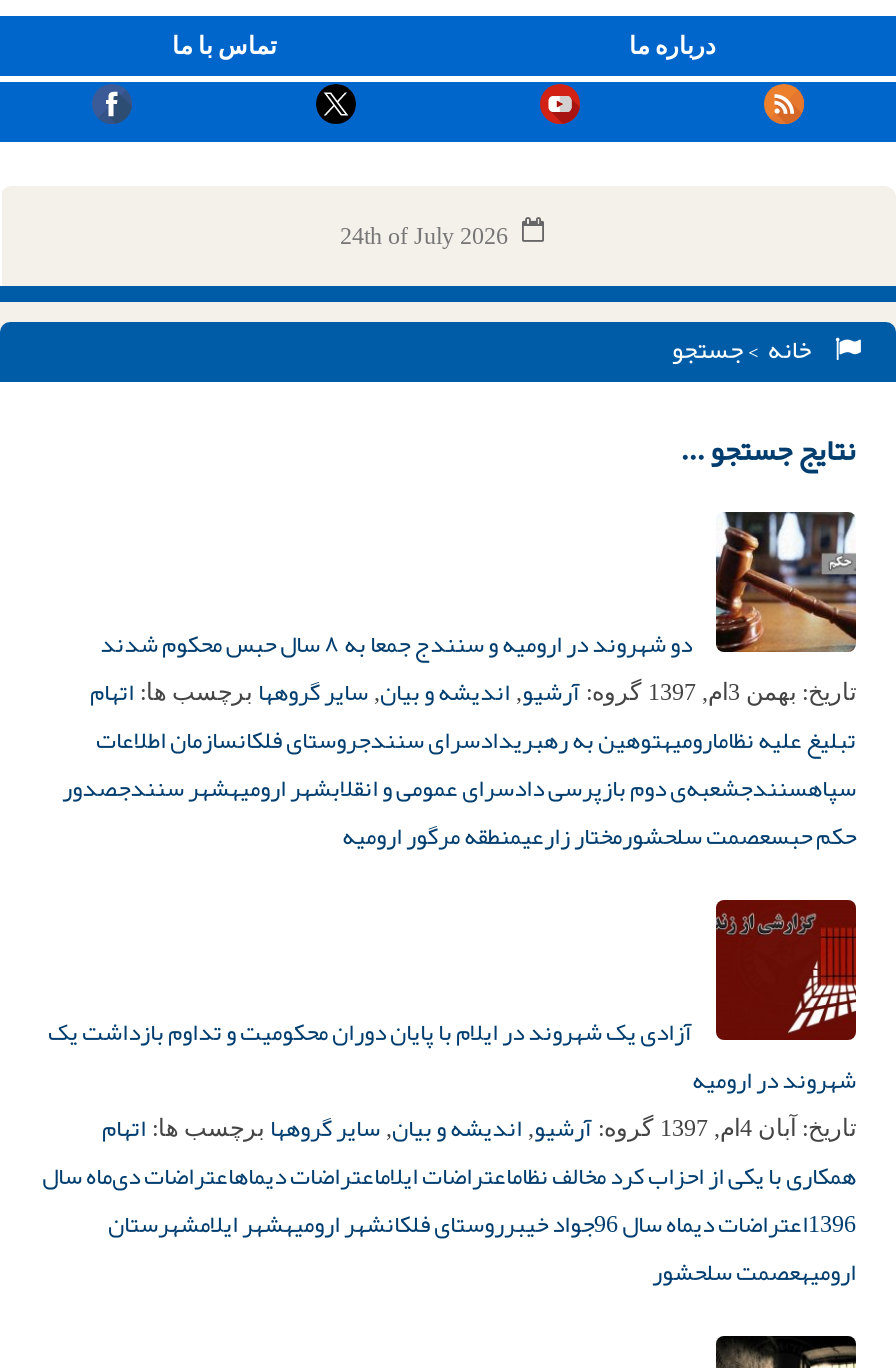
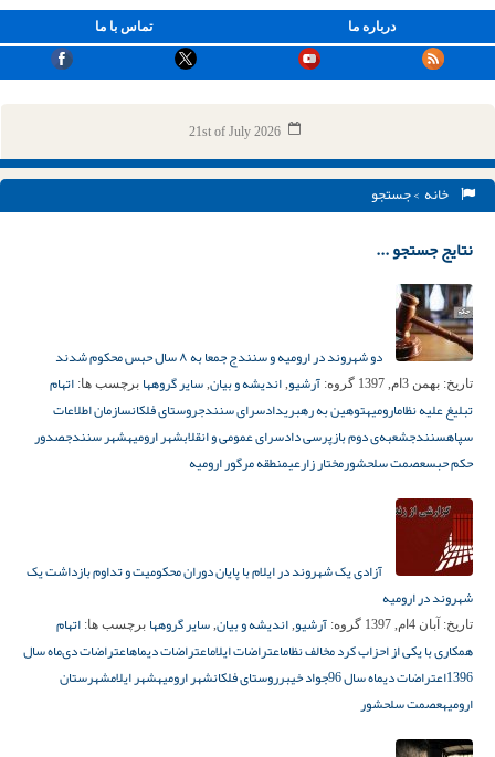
[340,222,508,250] 24th of July 2026 -> [188,124,280,139] 21st of July 2026

